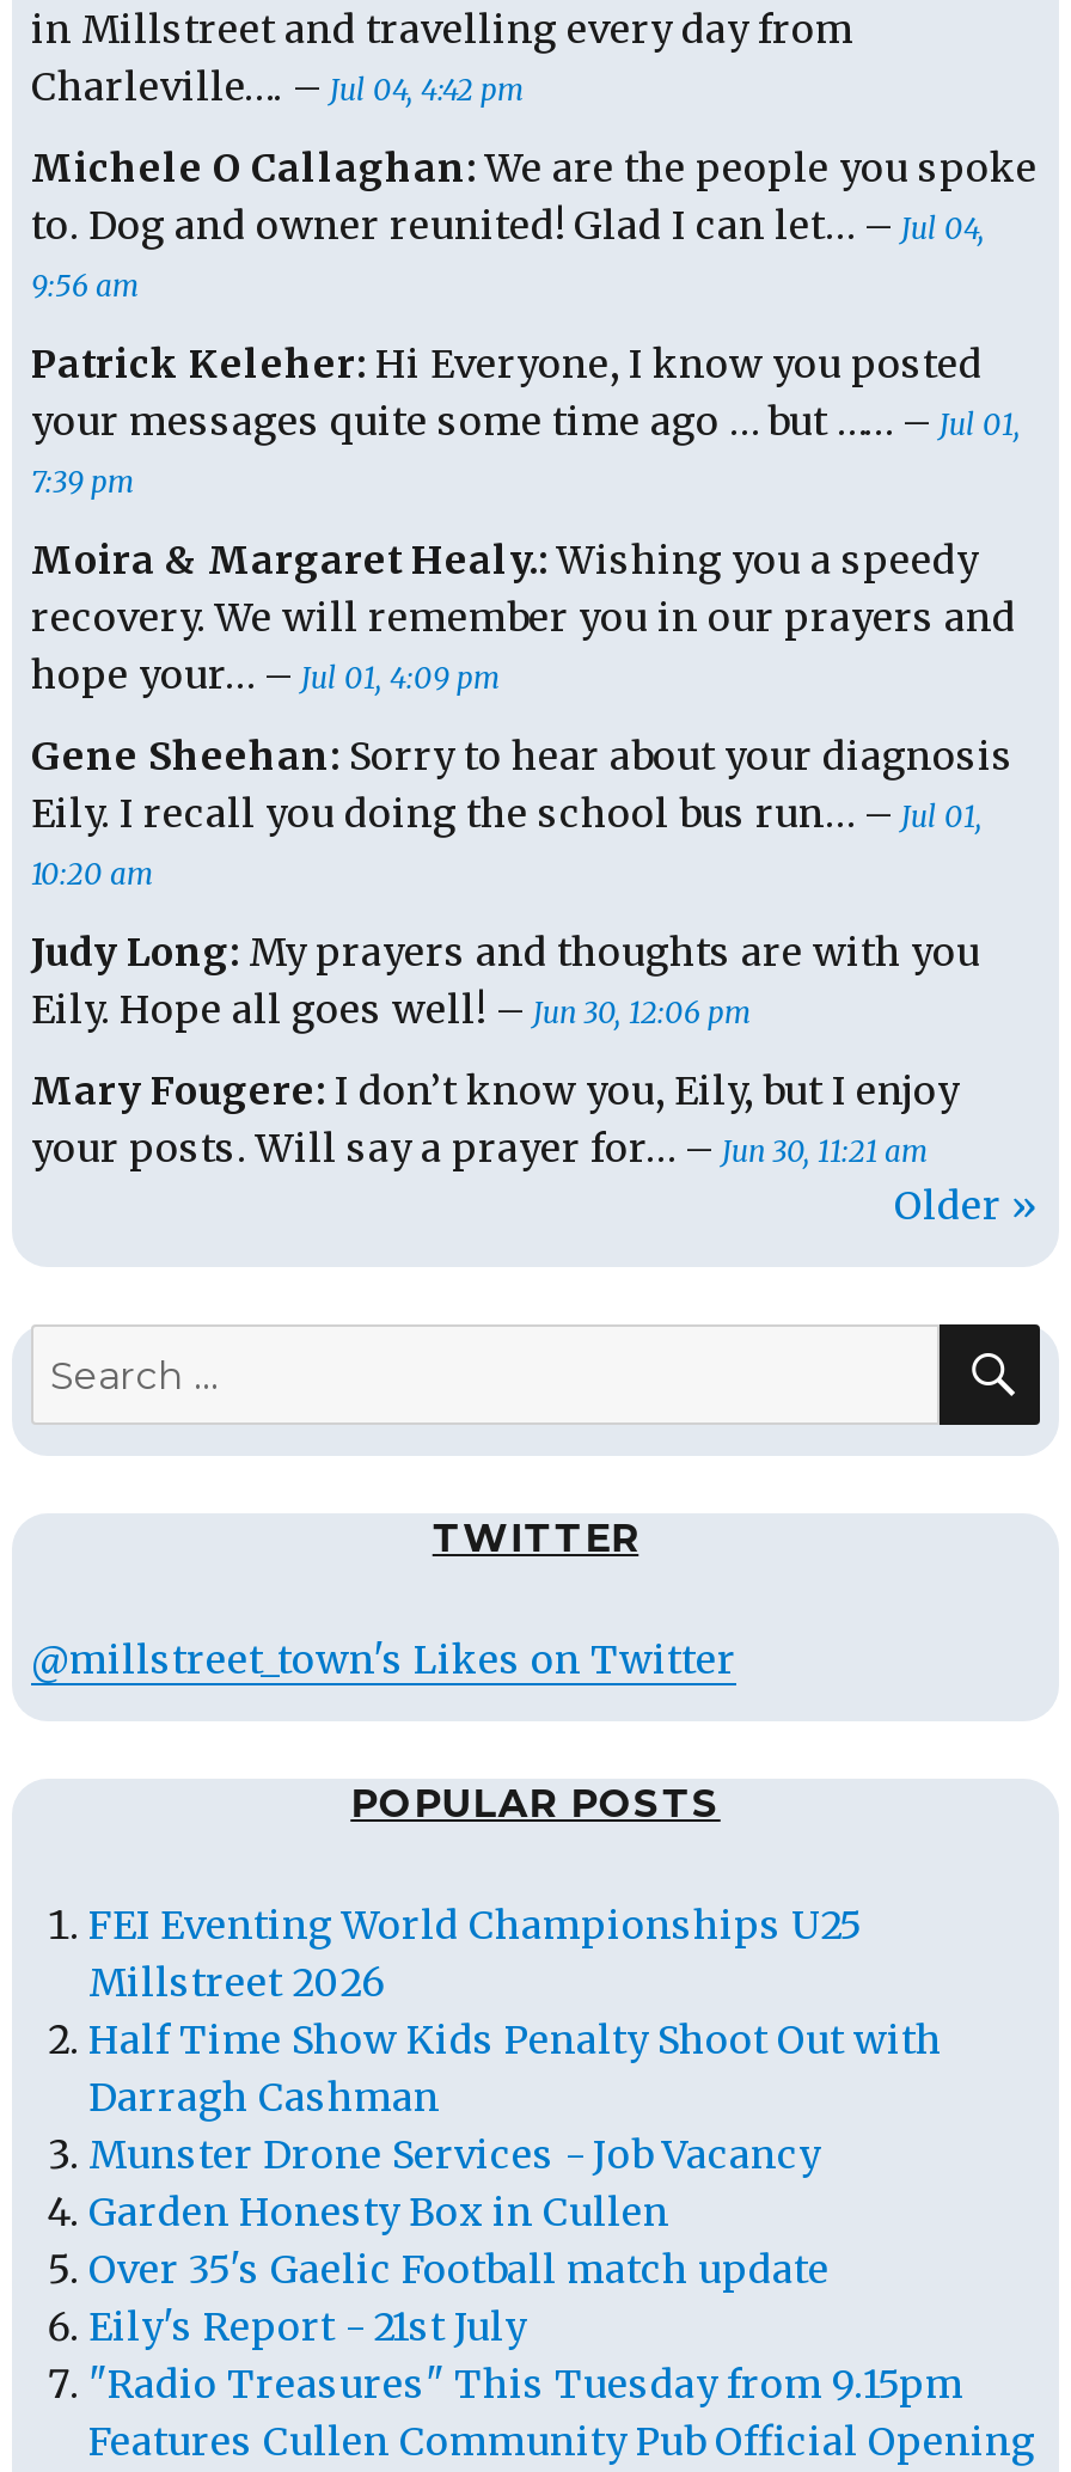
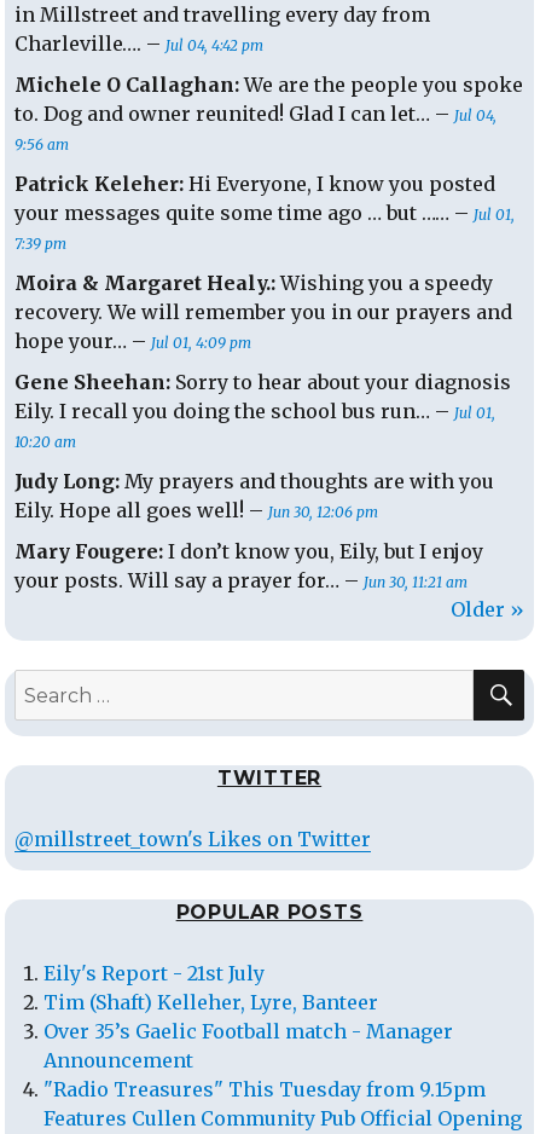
[88,1901,942,2293] FEI Eventing World Championships U25 | Millstreet 2026 | Half Time Show Kids Penalty Shoot Out with | Darragh Cashman | Munster Drone Services - Job Vacancy | Garden Honesty Box in Cullen | Over 35's Gaelic Football match update -> none
moved [88,2302,526,2350] -> [43,961,265,985]: Eily's Report - 21st July
none -> [43,990,453,1072] Tim (Shaft) Kelleher, Lyre, Banteer | Over 35’s Gaelic Football match - Manager | Announcement

